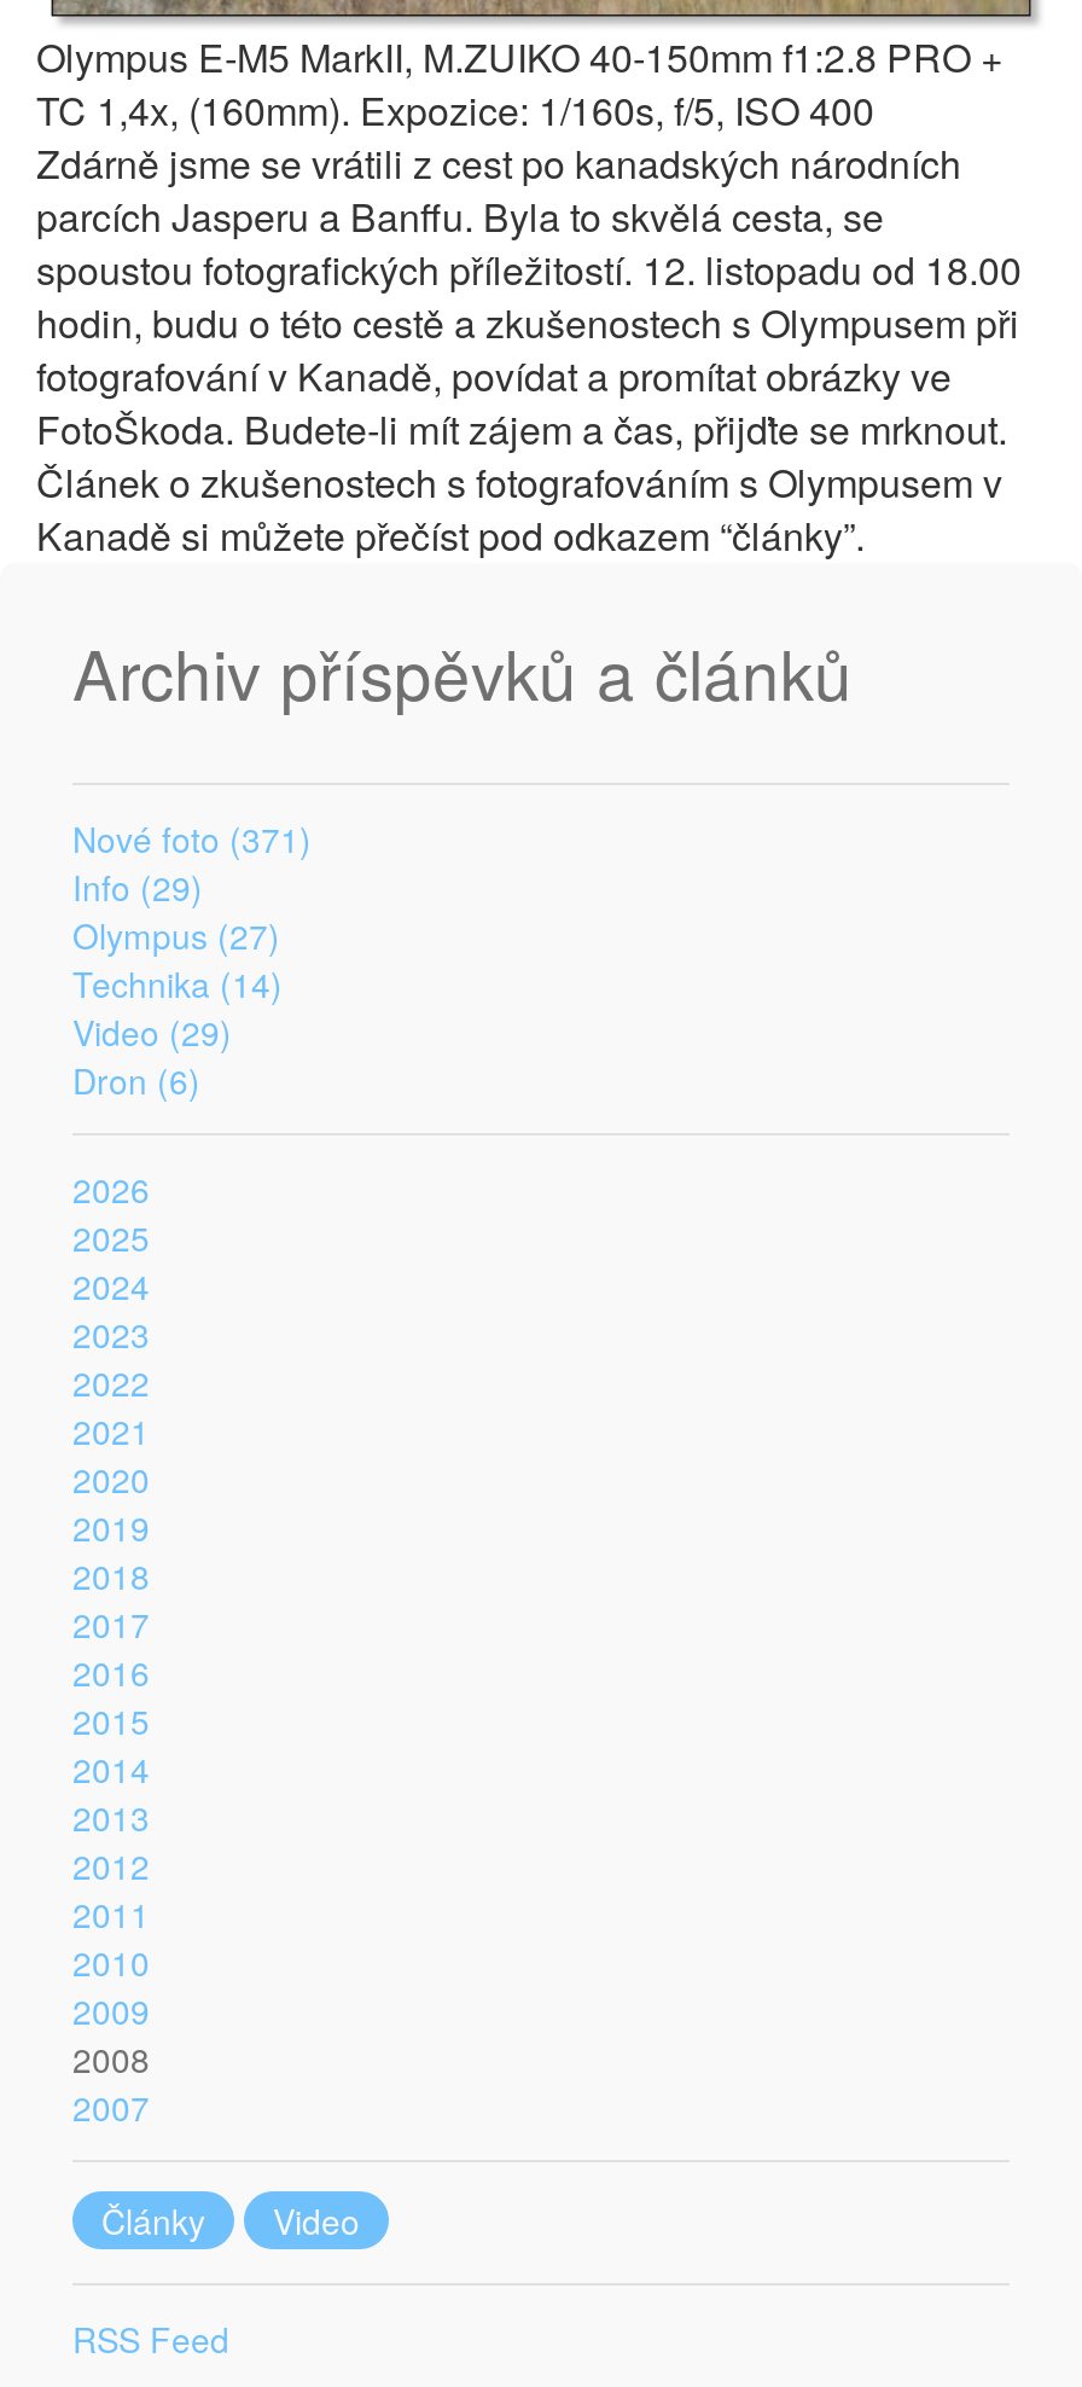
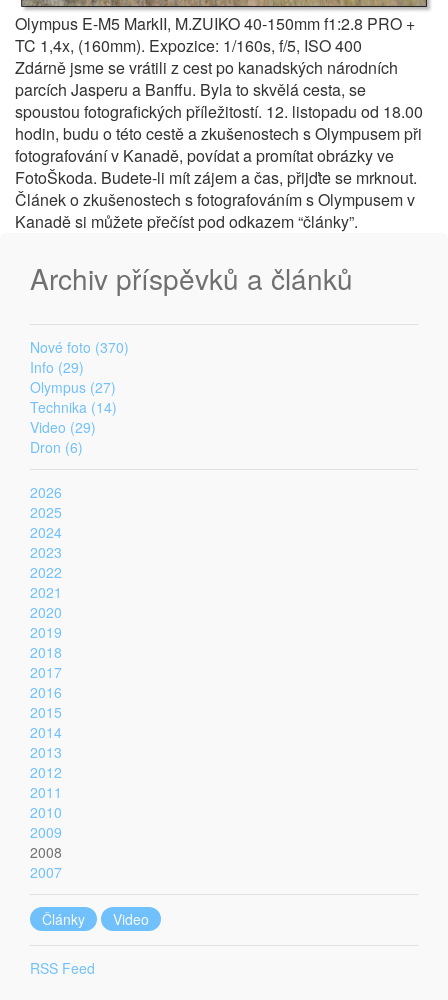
[72,813,312,861] Nové foto (371) -> [30,336,129,356] Nové foto (370)

